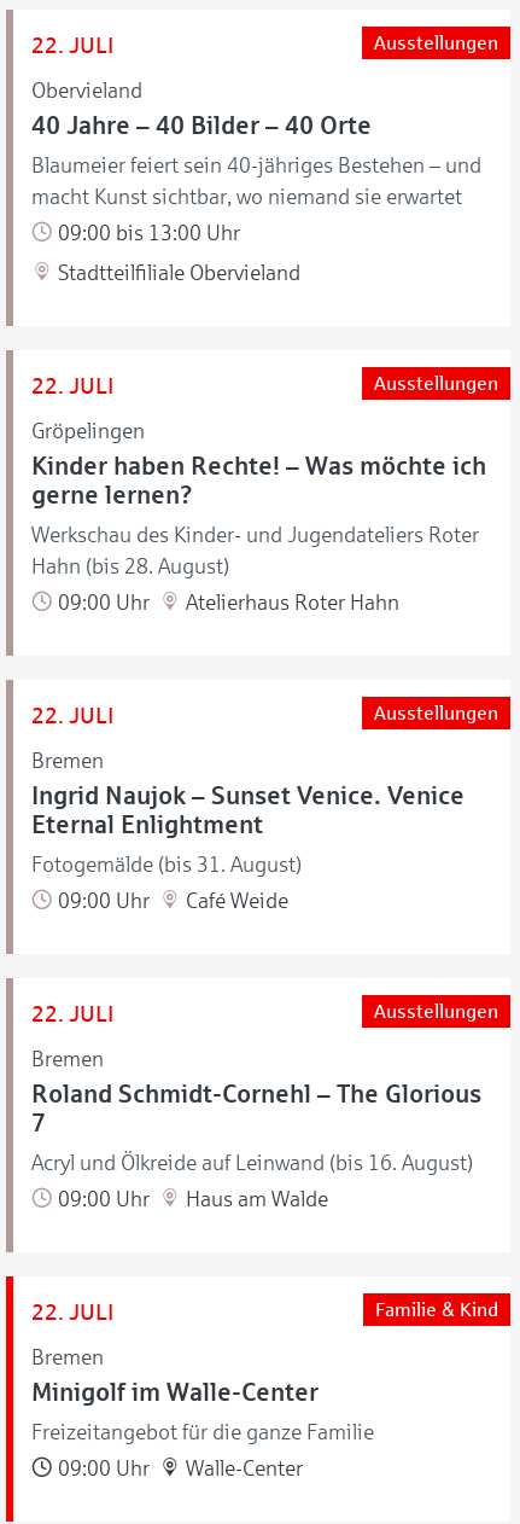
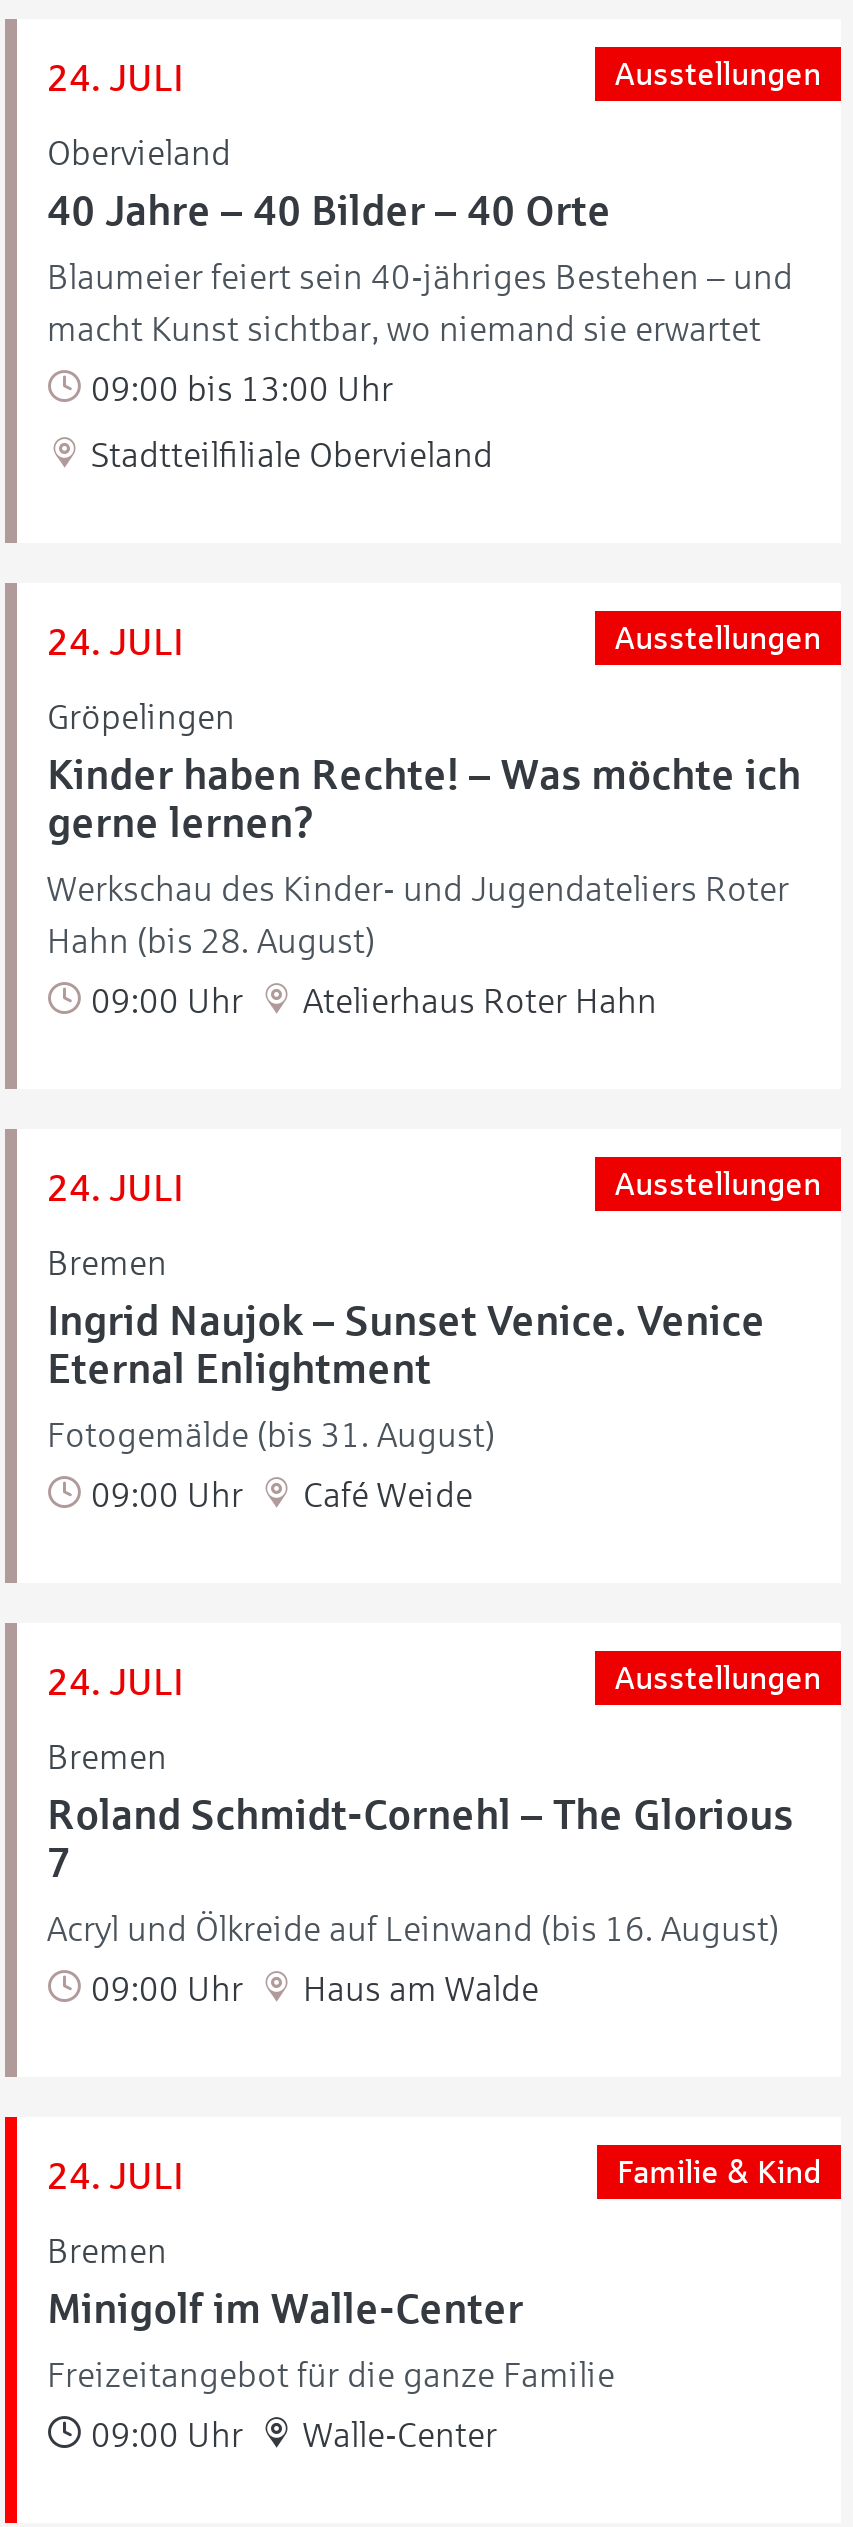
[31,32,113,58] 22. JULI -> [47,57,183,99] 24. JULI
[31,373,113,398] 22. JULI -> [47,621,183,663] 24. JULI
[31,703,113,728] 22. JULI -> [47,1167,183,1209] 24. JULI
[31,1001,113,1026] 22. JULI -> [47,1661,183,1703] 24. JULI
[31,1299,113,1325] 22. JULI -> [47,2155,183,2197] 24. JULI

